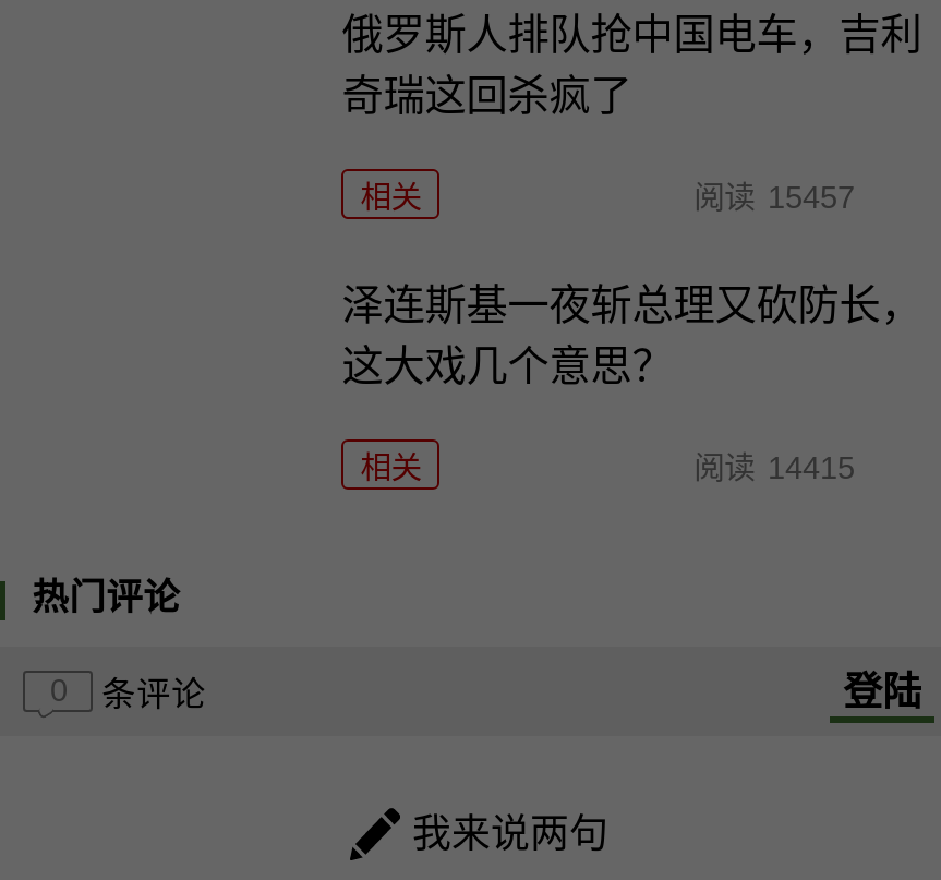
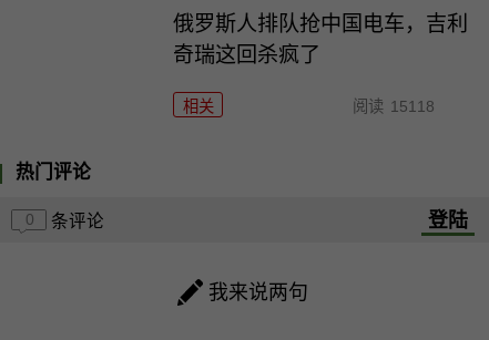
[342,180,922,485] 阅读 15457 | 泽连斯基一夜斩总理又砍防长， | 这大戏几个意思？ | 相关 | 阅读 14415 -> [352,97,434,115] 阅读 15118

